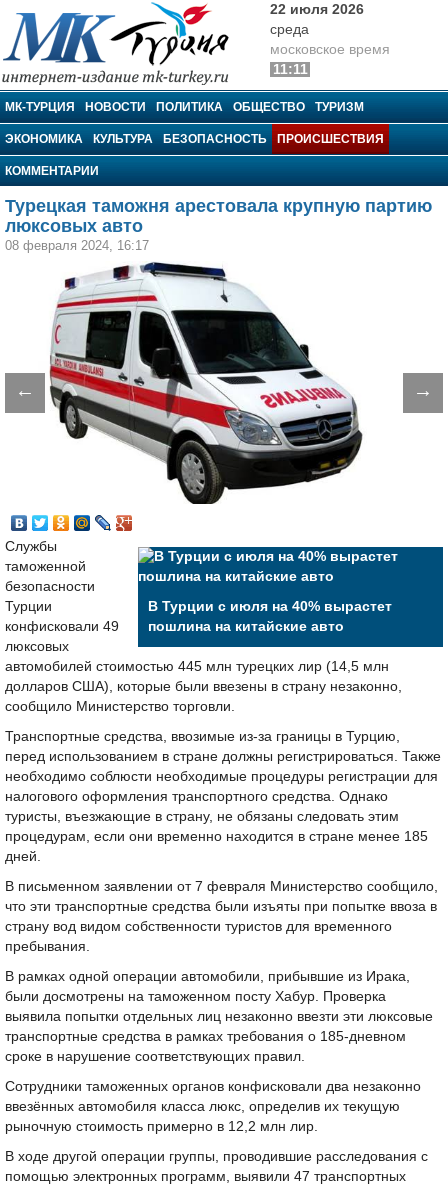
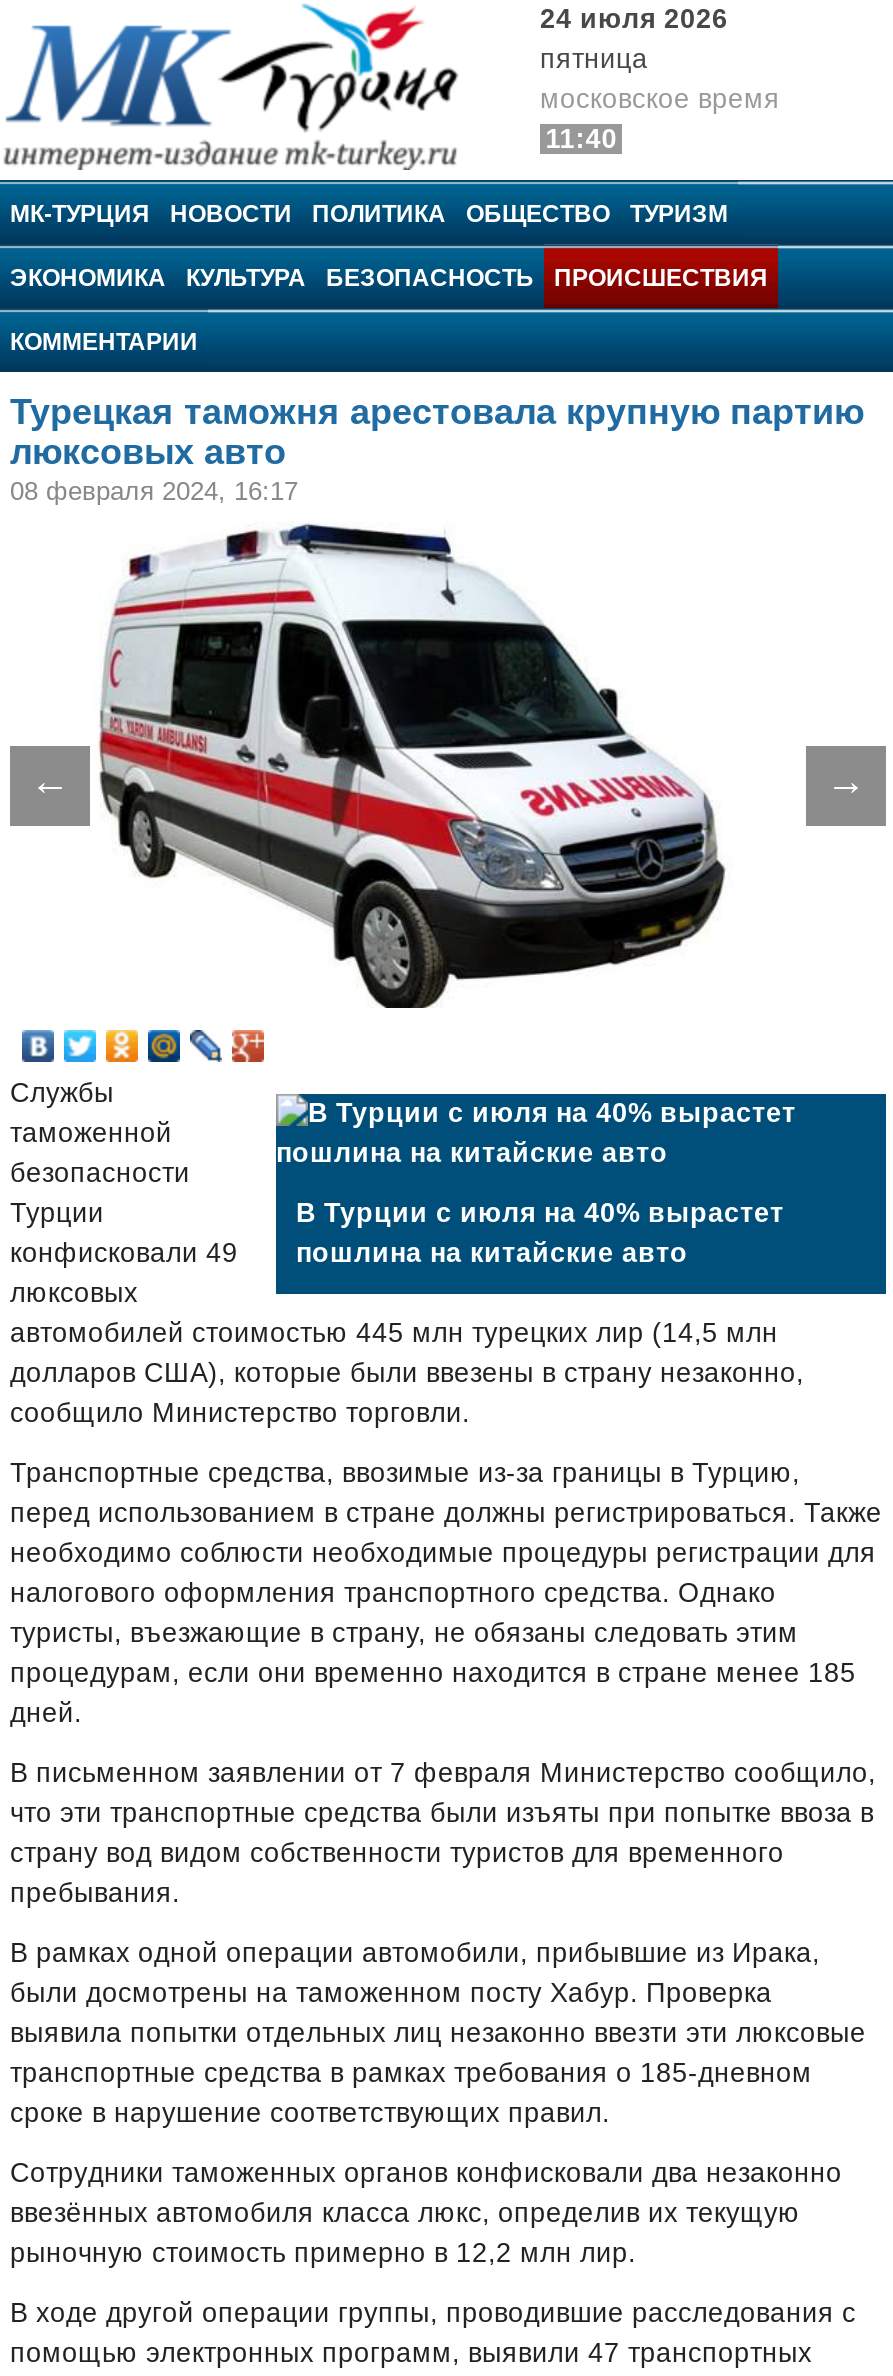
[270,2,364,37] 22 июля 2026 | среда -> [540,4,728,74] 24 июля 2026 | пятница
[273,62,308,77] 11:11 -> [545,124,617,154] 11:40

